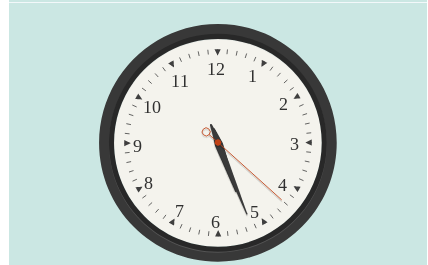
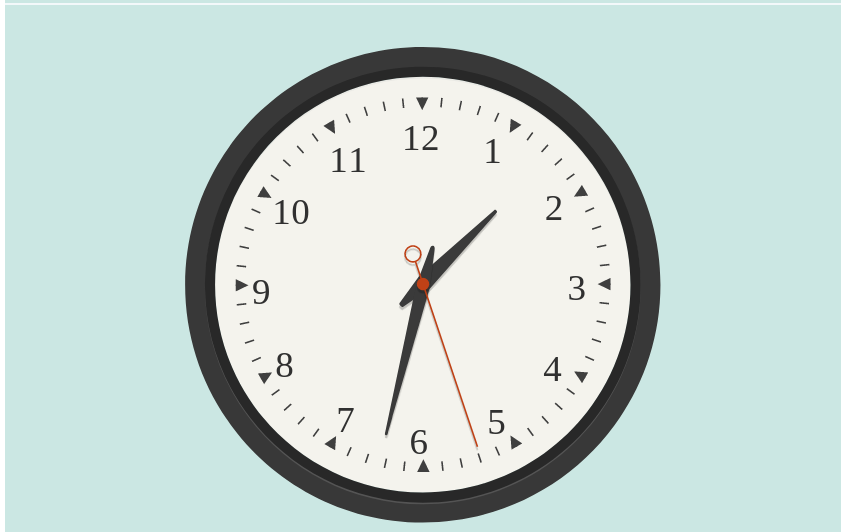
[199,106,282,223] [image] -> [383,209,503,447] [image]

